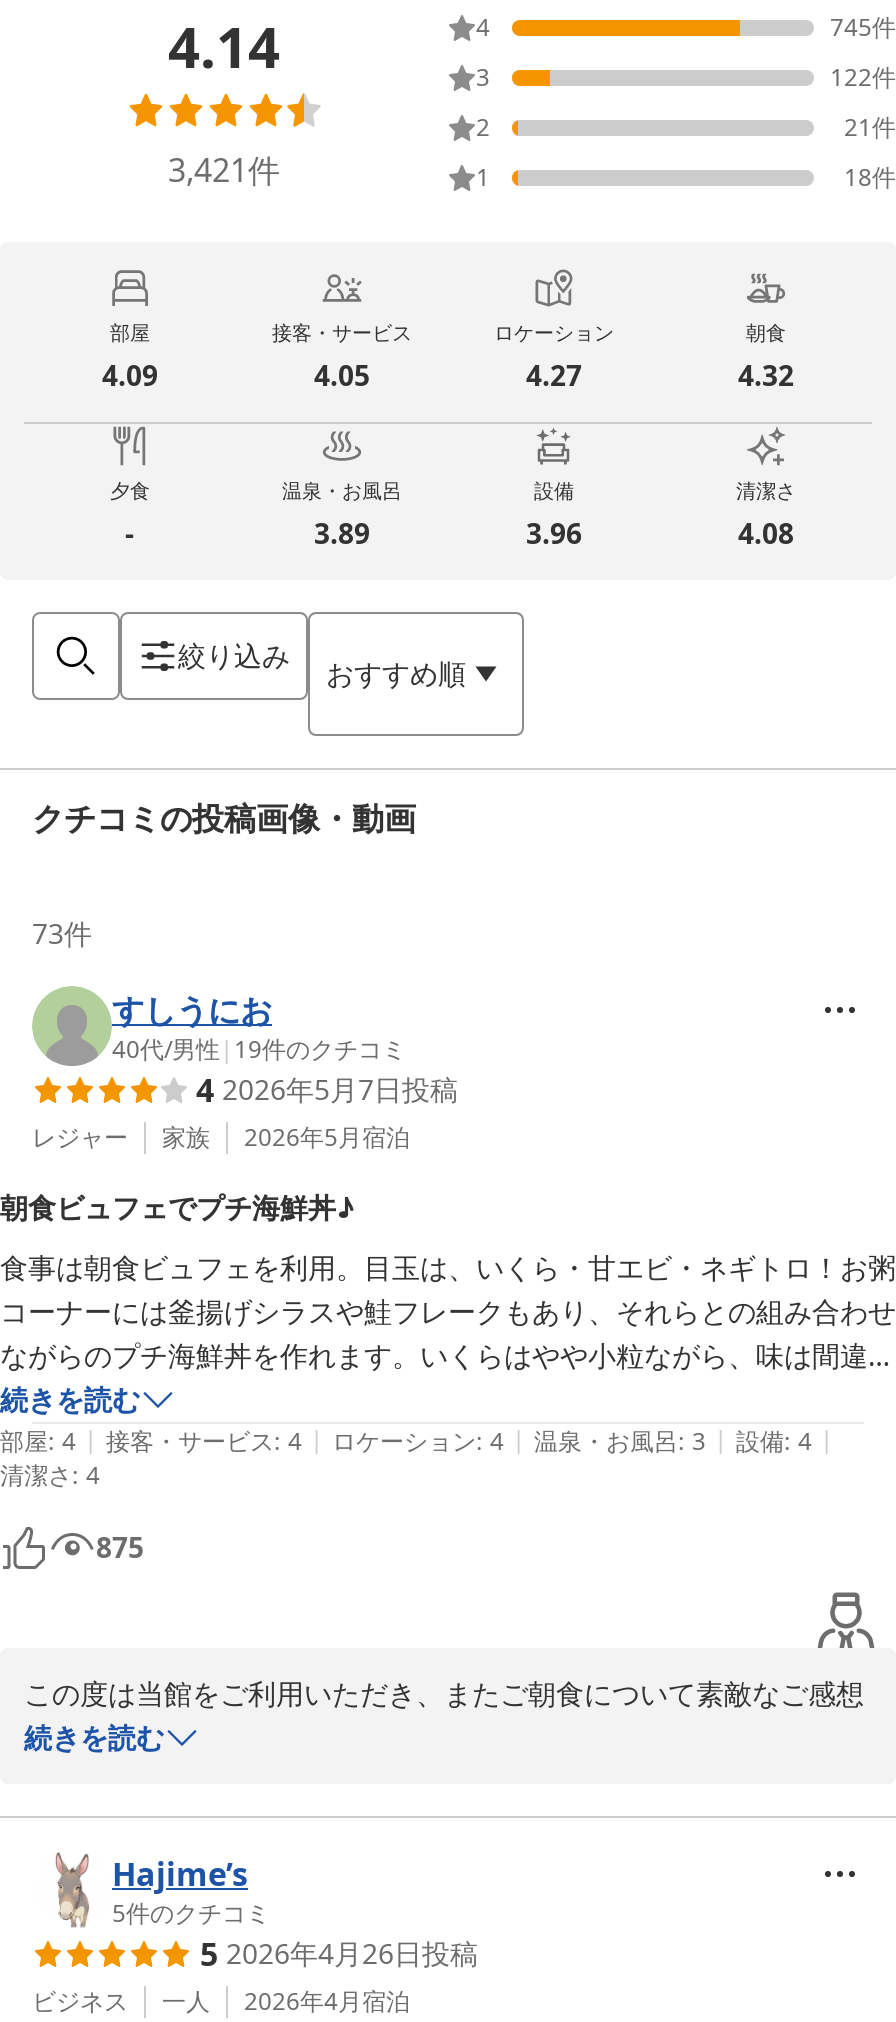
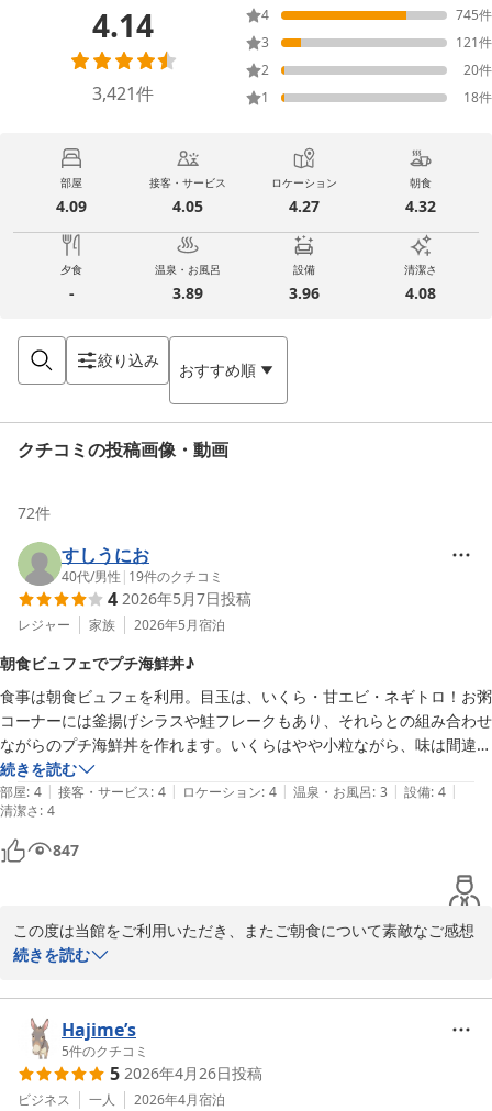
[830,60,896,94] 122件 -> [456,33,492,52] 121件
[844,110,896,144] 21件 -> [463,60,492,79] 20件
[32,914,92,952] 73件 -> [18,502,51,523] 72件
[96,1528,144,1566] 875 -> [53,840,79,860] 847

